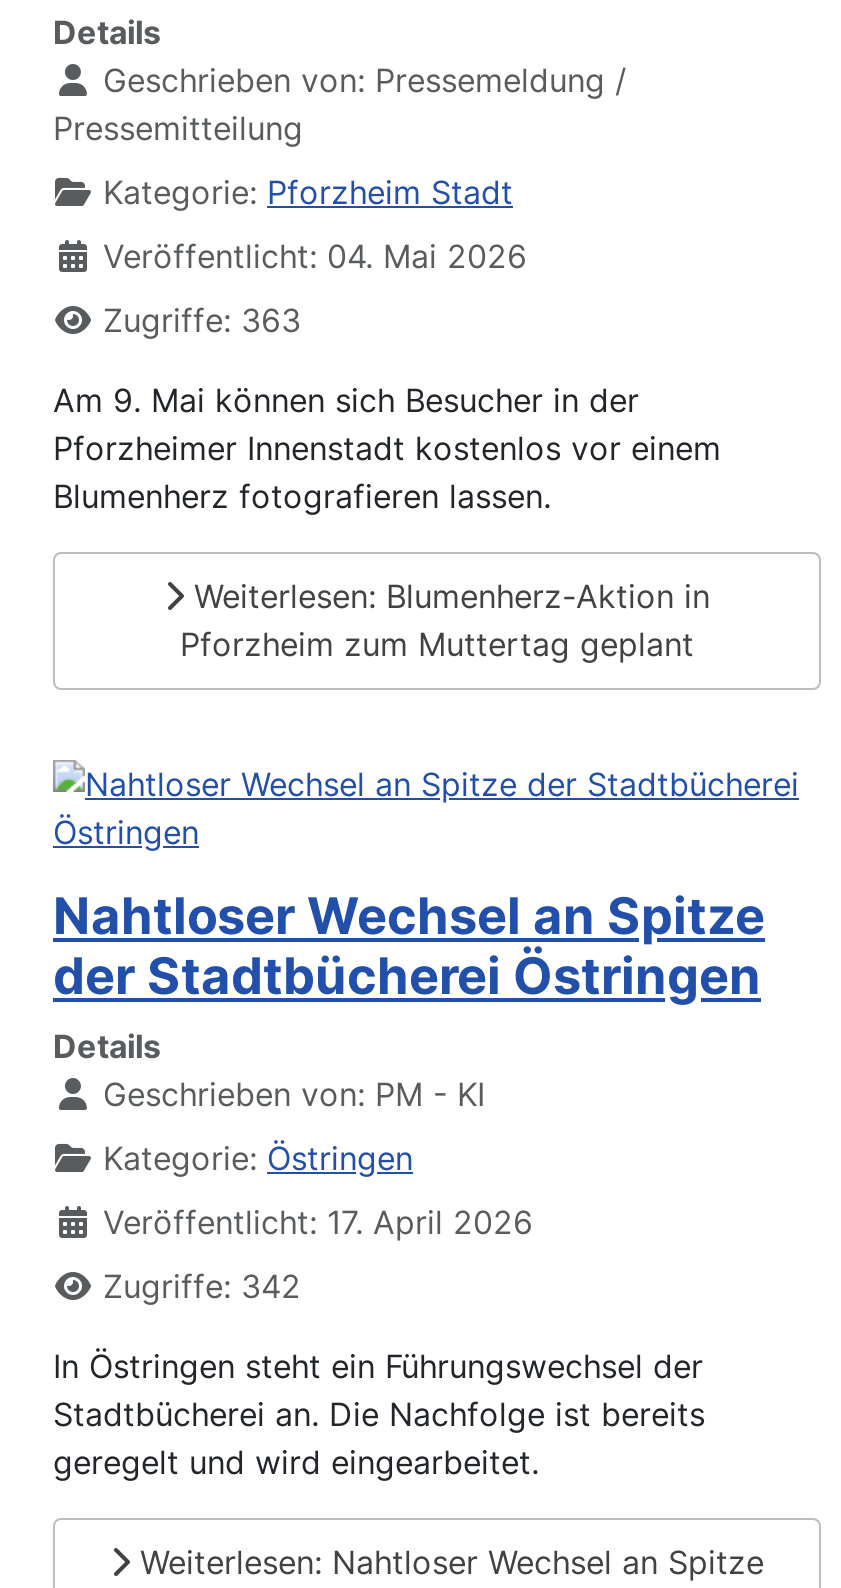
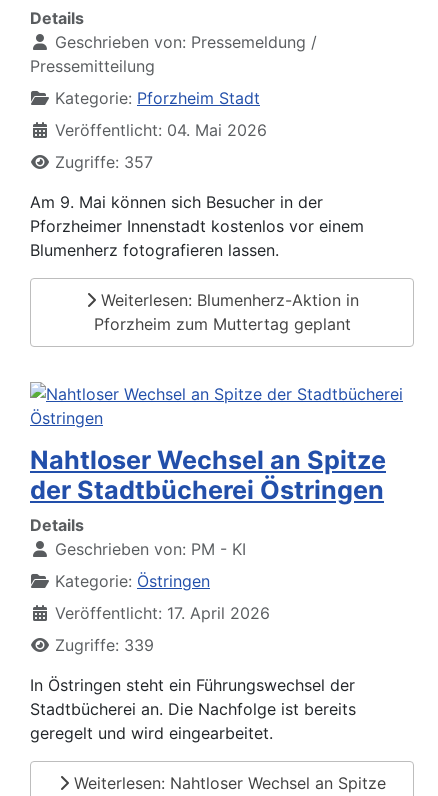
[103,299,301,339] Zugriffe: 363 -> [55,152,153,172] Zugriffe: 357
[103,1266,301,1306] Zugriffe: 342 -> [55,635,154,655] Zugriffe: 339

